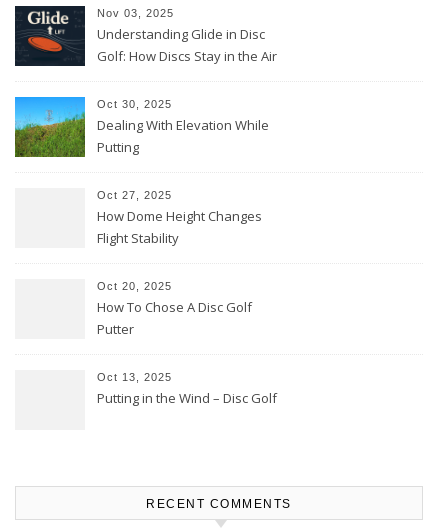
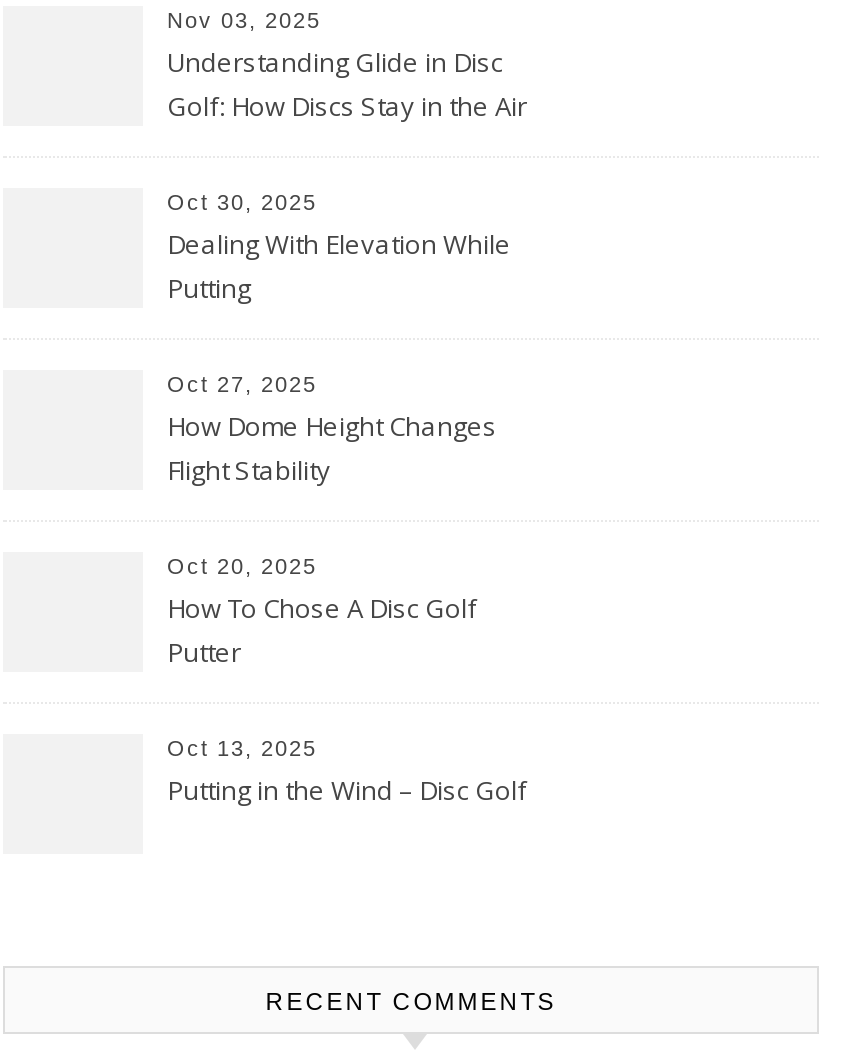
[14,5,86,67] [image] -> none
[14,96,86,158] [image] -> none

